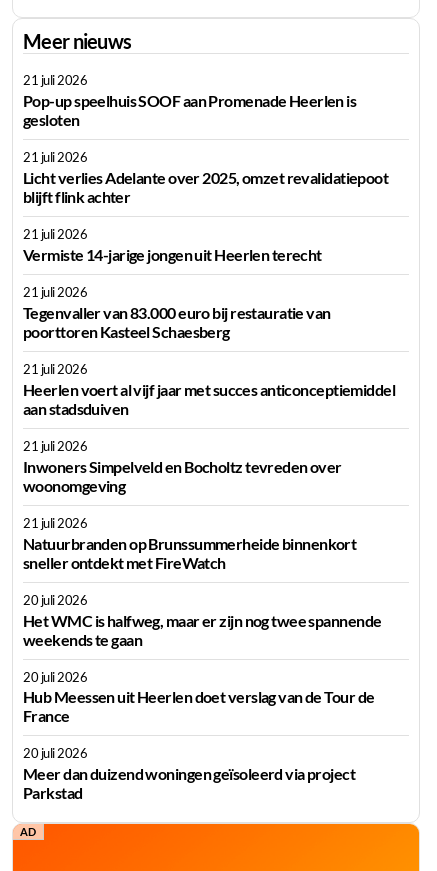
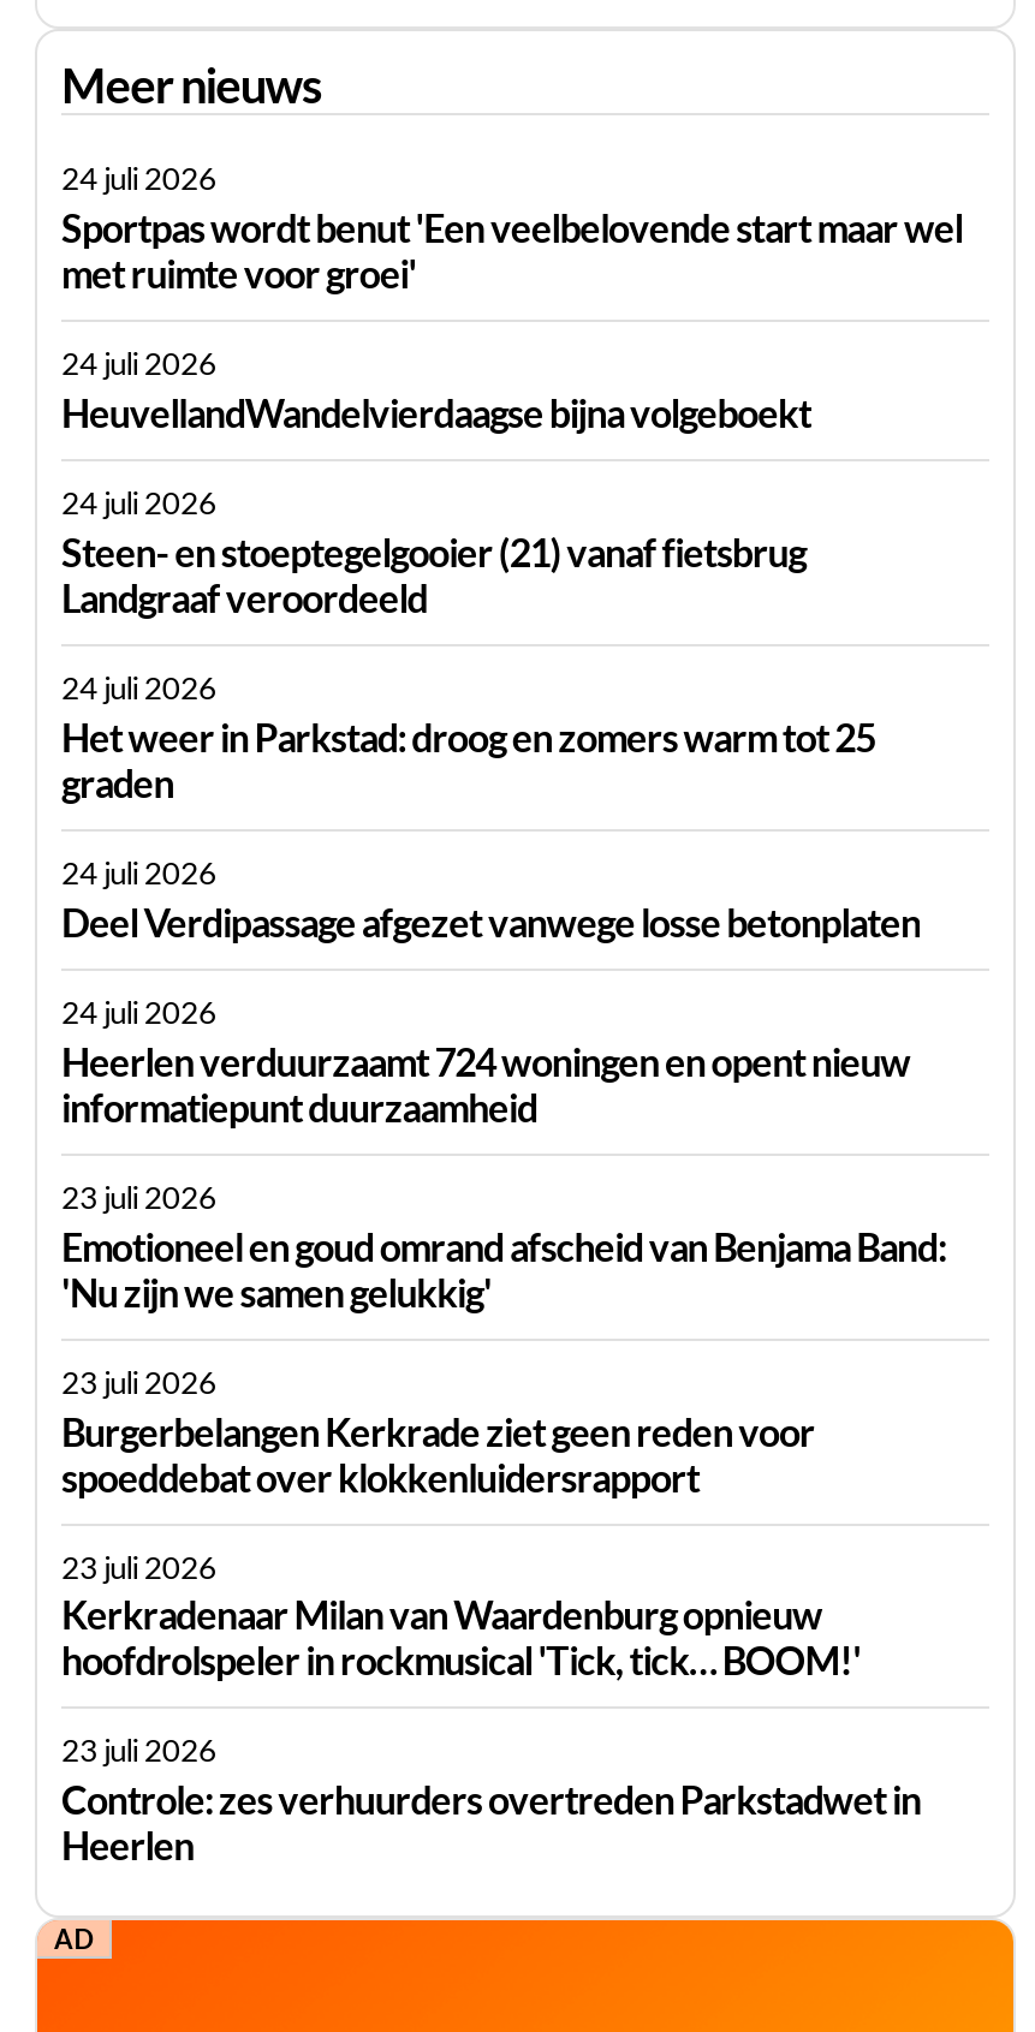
[23,72,356,129] 21 juli 2026 | Pop-up speelhuis SOOF aan Promenade Heerlen is | gesloten -> [61,160,962,296] 24 juli 2026 | Sportpas wordt benut 'Een veelbelovende start maar wel | met ruimte voor groei'
[23,149,388,206] 21 juli 2026 | Licht verlies Adelante over 2025, omzet revalidatiepoot | blijft flink achter -> [61,344,811,435] 24 juli 2026 | HeuvellandWandelvierdaagse bijna volgeboekt
[23,226,322,264] 21 juli 2026 | Vermiste 14-jarige jongen uit Heerlen terecht -> [61,484,806,620] 24 juli 2026 | Steen- en stoeptegelgooier (21) vanaf fietsbrug | Landgraaf veroordeeld
[23,284,331,341] 21 juli 2026 | Tegenvaller van 83.000 euro bij restauratie van | poorttoren Kasteel Schaesberg -> [61,668,875,805] 24 juli 2026 | Het weer in Parkstad: droog en zomers warm tot 25 | graden
[23,361,395,418] 21 juli 2026 | Heerlen voert al vijf jaar met succes anticonceptiemiddel | aan stadsduiven -> [61,853,921,944] 24 juli 2026 | Deel Verdipassage afgezet vanwege losse betonplaten
[23,438,342,495] 21 juli 2026 | Inwoners Simpelveld en Bocholtz tevreden over | woonomgeving -> [61,992,910,1129] 24 juli 2026 | Heerlen verduurzaamt 724 woningen en opent nieuw | informatiepunt duurzaamheid
[23,515,356,572] 21 juli 2026 | Natuurbranden op Brunssummerheide binnenkort | sneller ontdekt met FireWatch -> [61,1177,946,1314] 23 juli 2026 | Emotioneel en goud omrand afscheid van Benjama Band: | 'Nu zijn we samen gelukkig'
[23,592,381,649] 20 juli 2026 | Het WMC is halfweg, maar er zijn nog twee spannende | weekends te gaan -> [61,1362,815,1499] 23 juli 2026 | Burgerbelangen Kerkrade ziet geen reden voor | spoeddebat over klokkenluidersrapport
[23,669,374,725] 20 juli 2026 | Hub Meessen uit Heerlen doet verslag van de Tour de | France -> [61,1547,861,1684] 23 juli 2026 | Kerkradenaar Milan van Waardenburg opnieuw | hoofdrolspeler in rockmusical 'Tick, tick… BOOM!'
[23,745,355,802] 20 juli 2026 | Meer dan duizend woningen geïsoleerd via project | Parkstad -> [61,1732,921,1868] 23 juli 2026 | Controle: zes verhuurders overtreden Parkstadwet in | Heerlen

